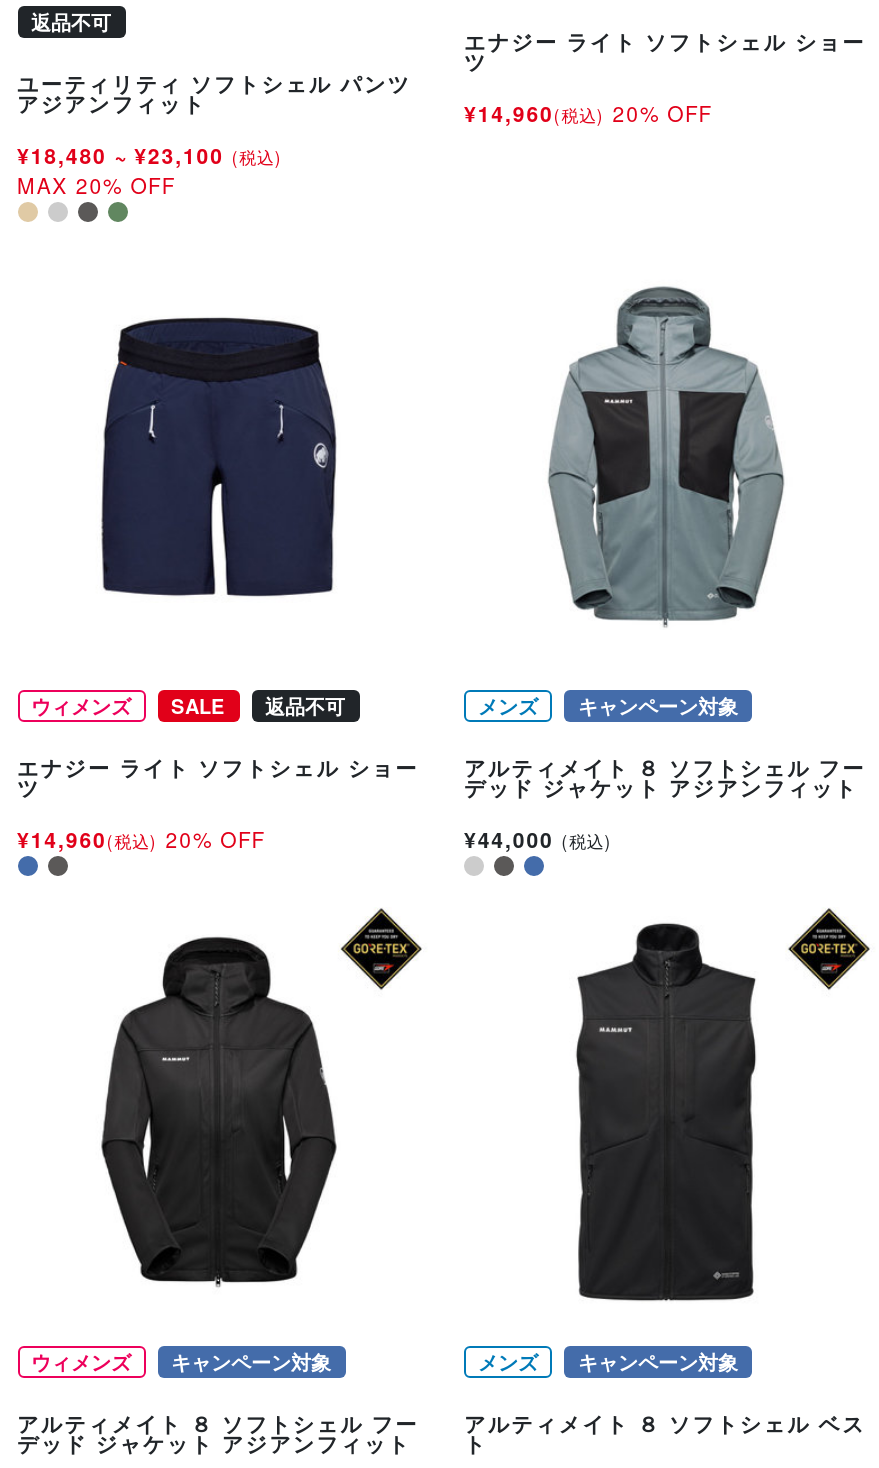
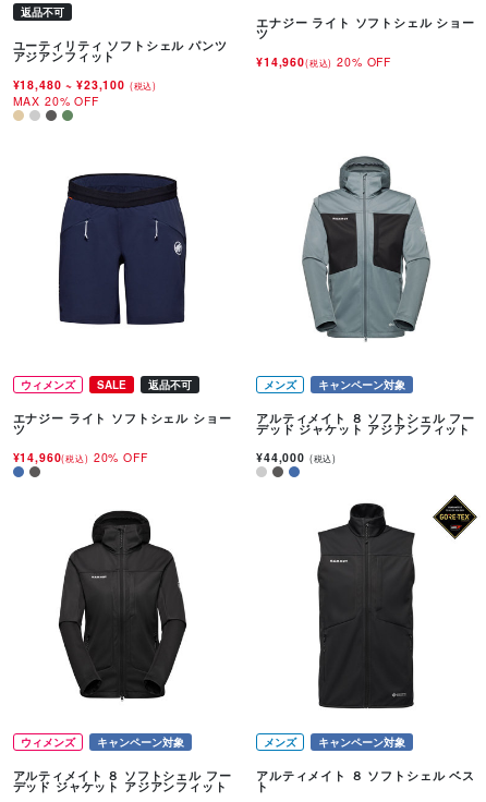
[340,908,424,990] [image] -> none

